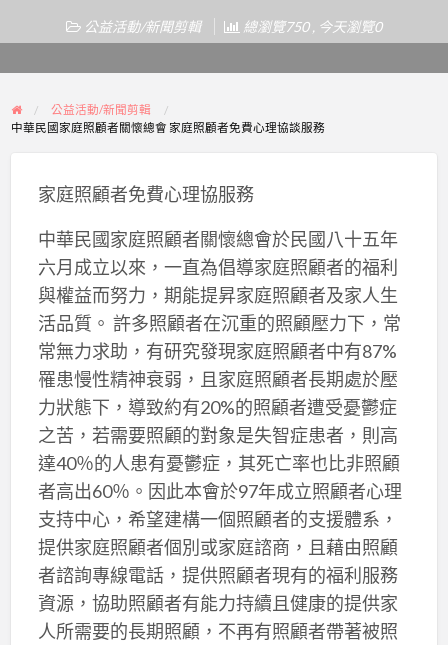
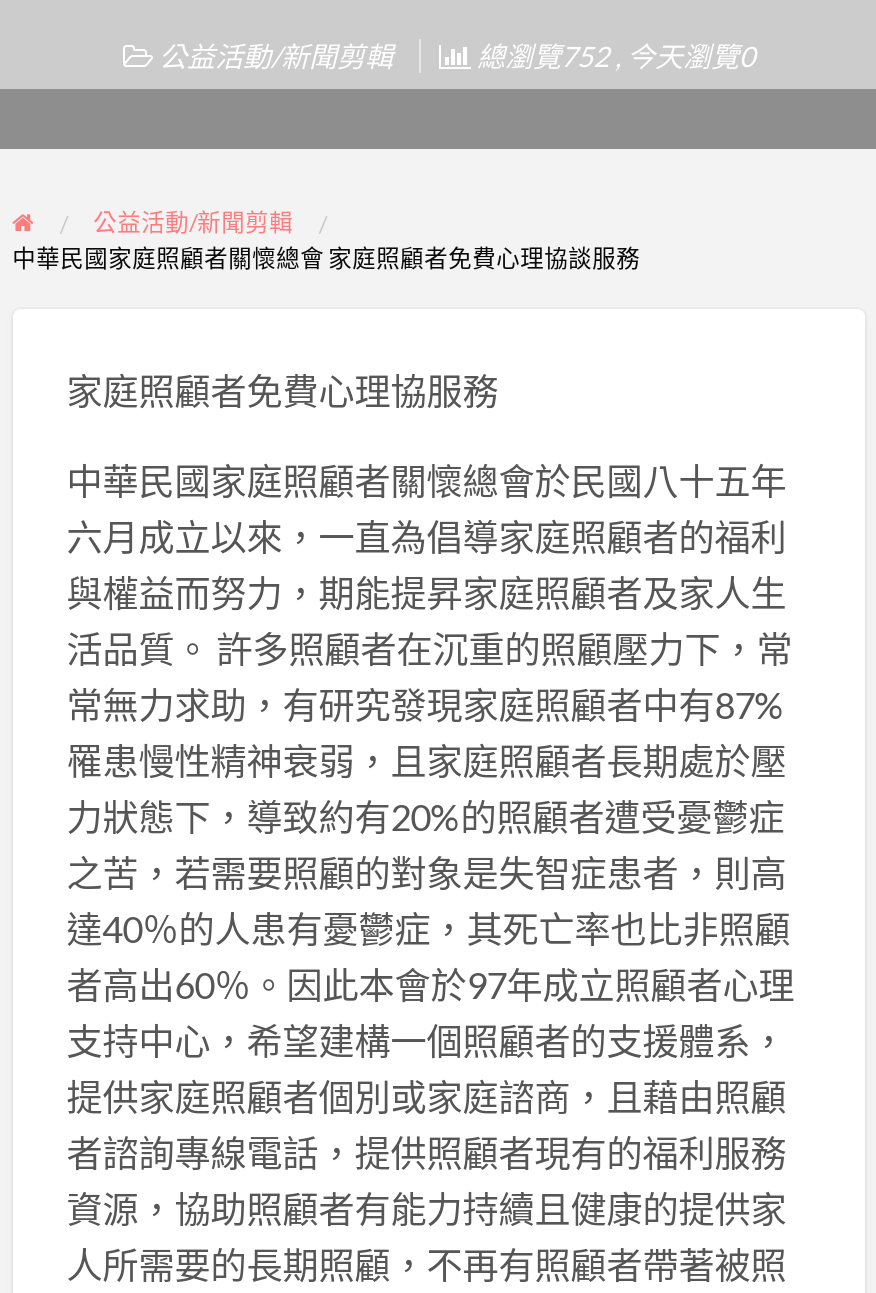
[240,17,382,34] 總瀏覽750 , 今天瀏覽0 -> [471,38,755,72] 總瀏覽752 , 今天瀏覽0

